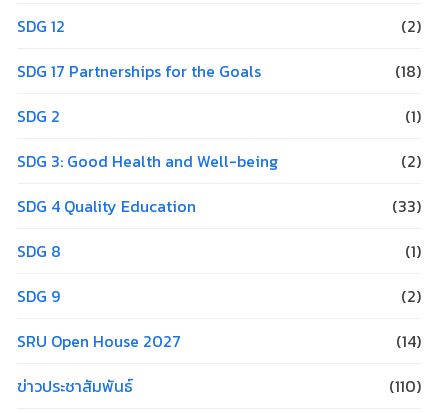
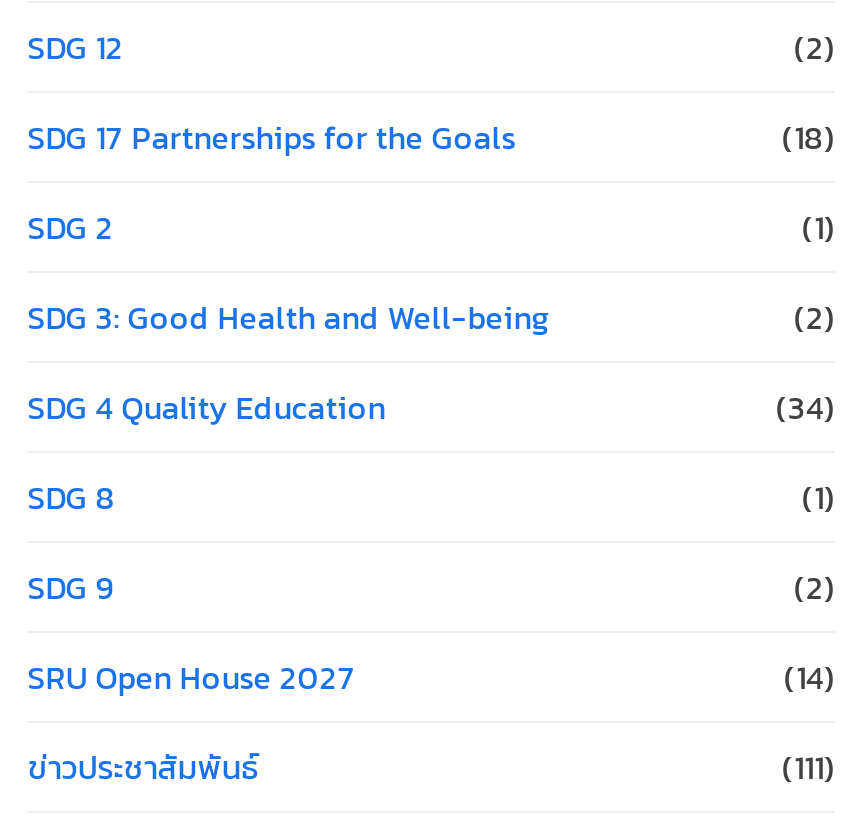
[392,194,421,218] (33) -> [776,384,834,432] (34)
[389,374,421,398] (110) -> [782,744,834,792] (111)

